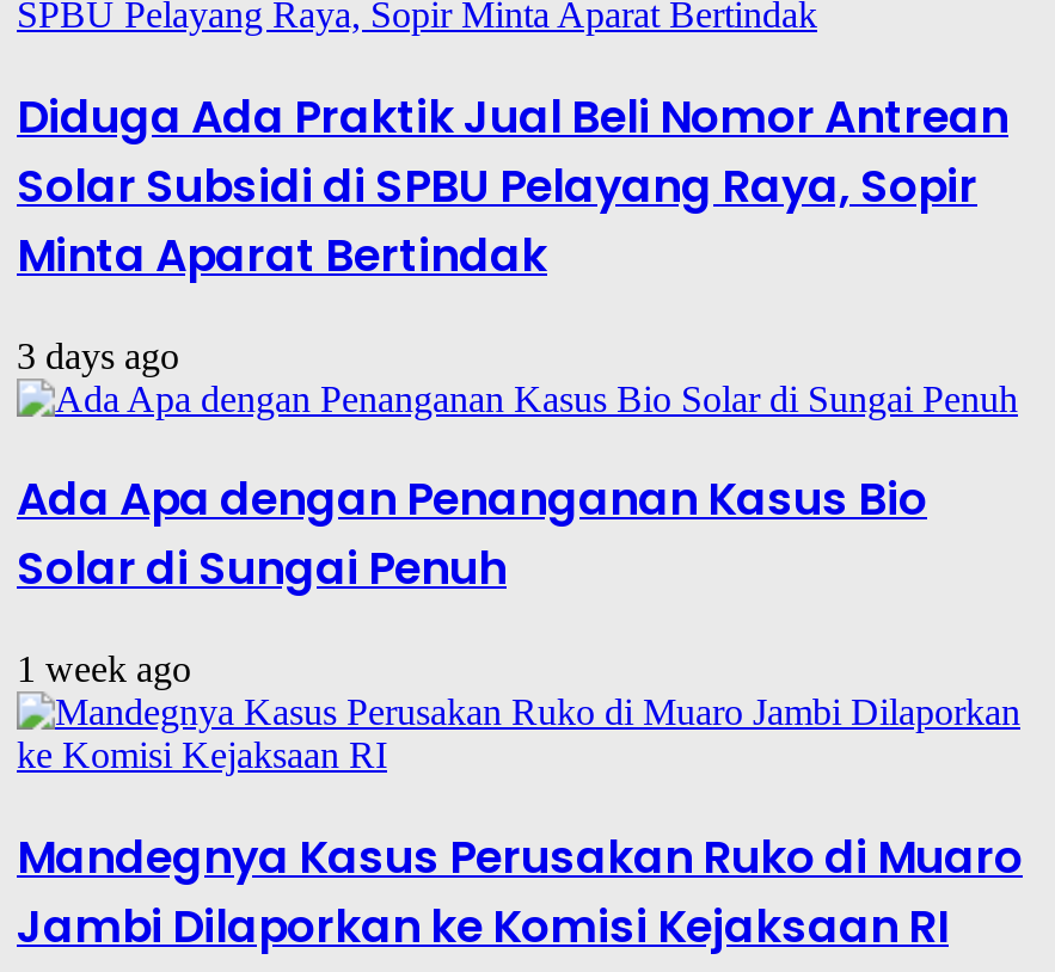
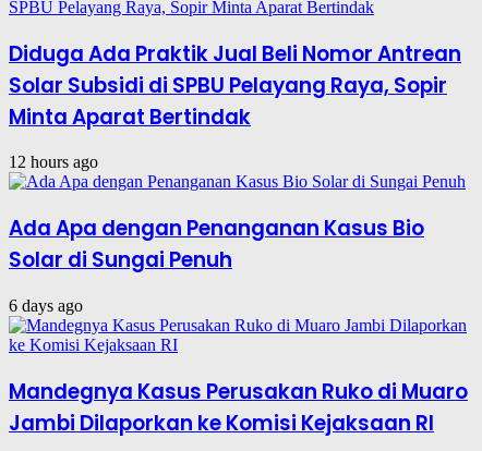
[17,336,179,376] 3 days ago -> [9,153,98,172] 12 hours ago
[17,649,191,690] 1 week ago -> [9,296,83,315] 6 days ago

